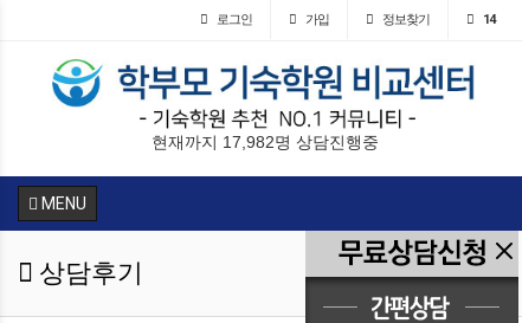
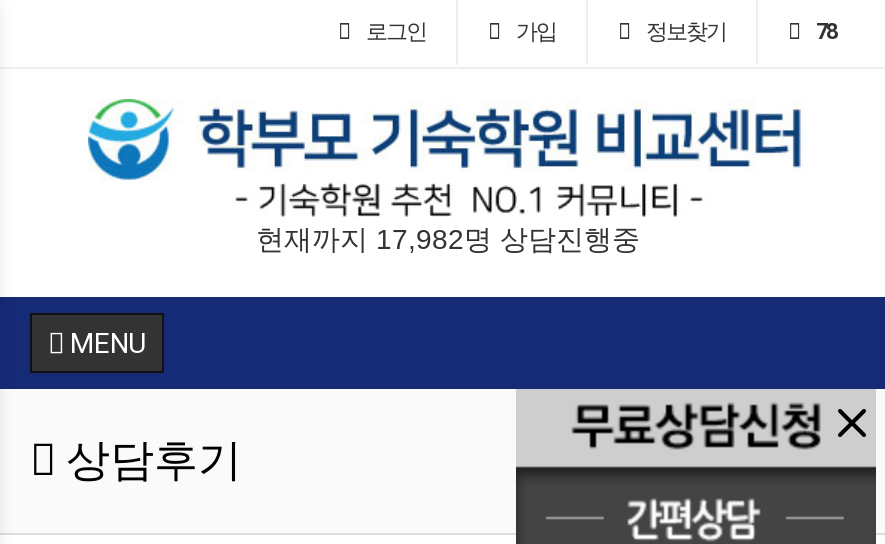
[483,12,495,27] 14 -> [816,19,836,45] 78

